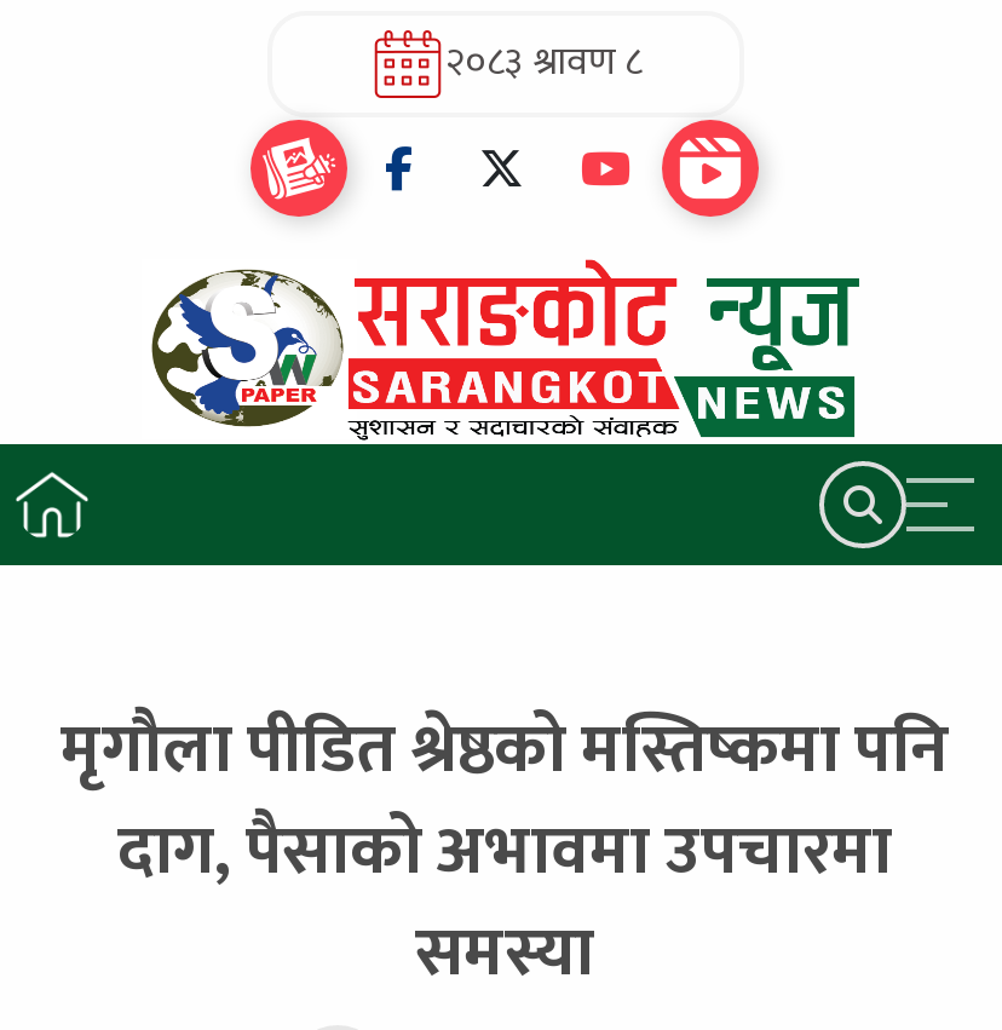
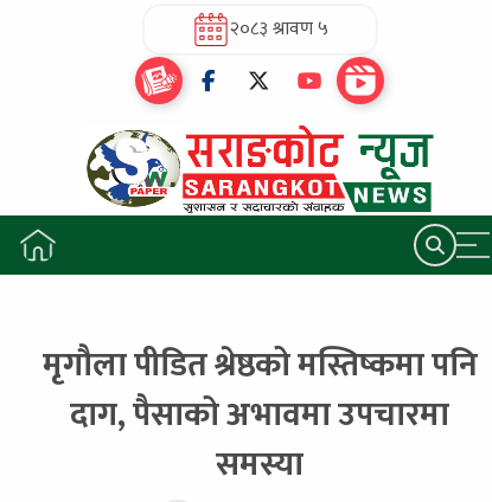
[445,30,641,95] २०८३ श्रावण ८ -> [229,13,328,45] २०८३ श्रावण ५

